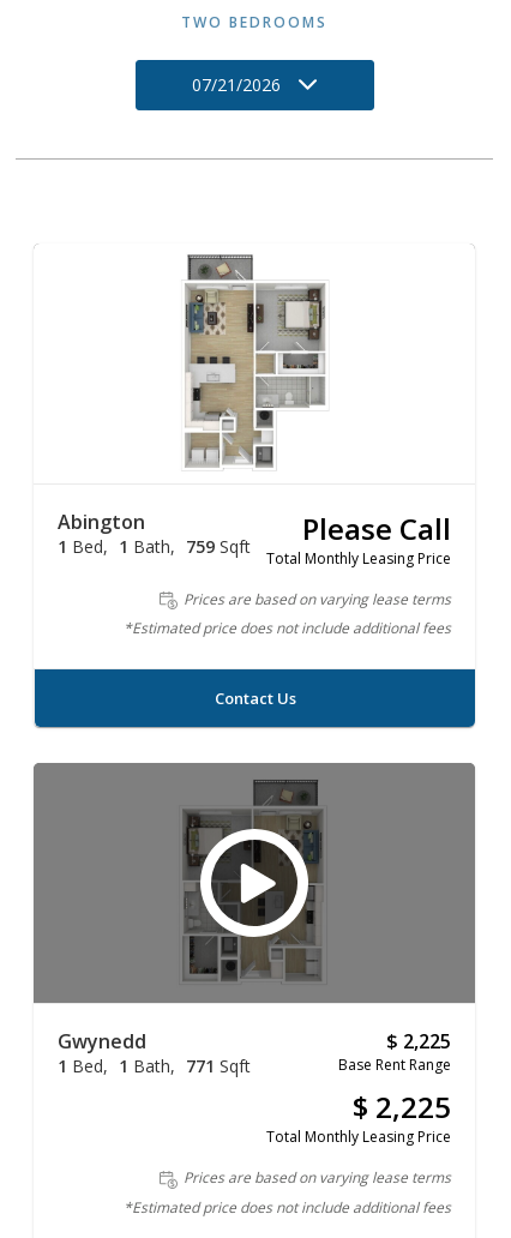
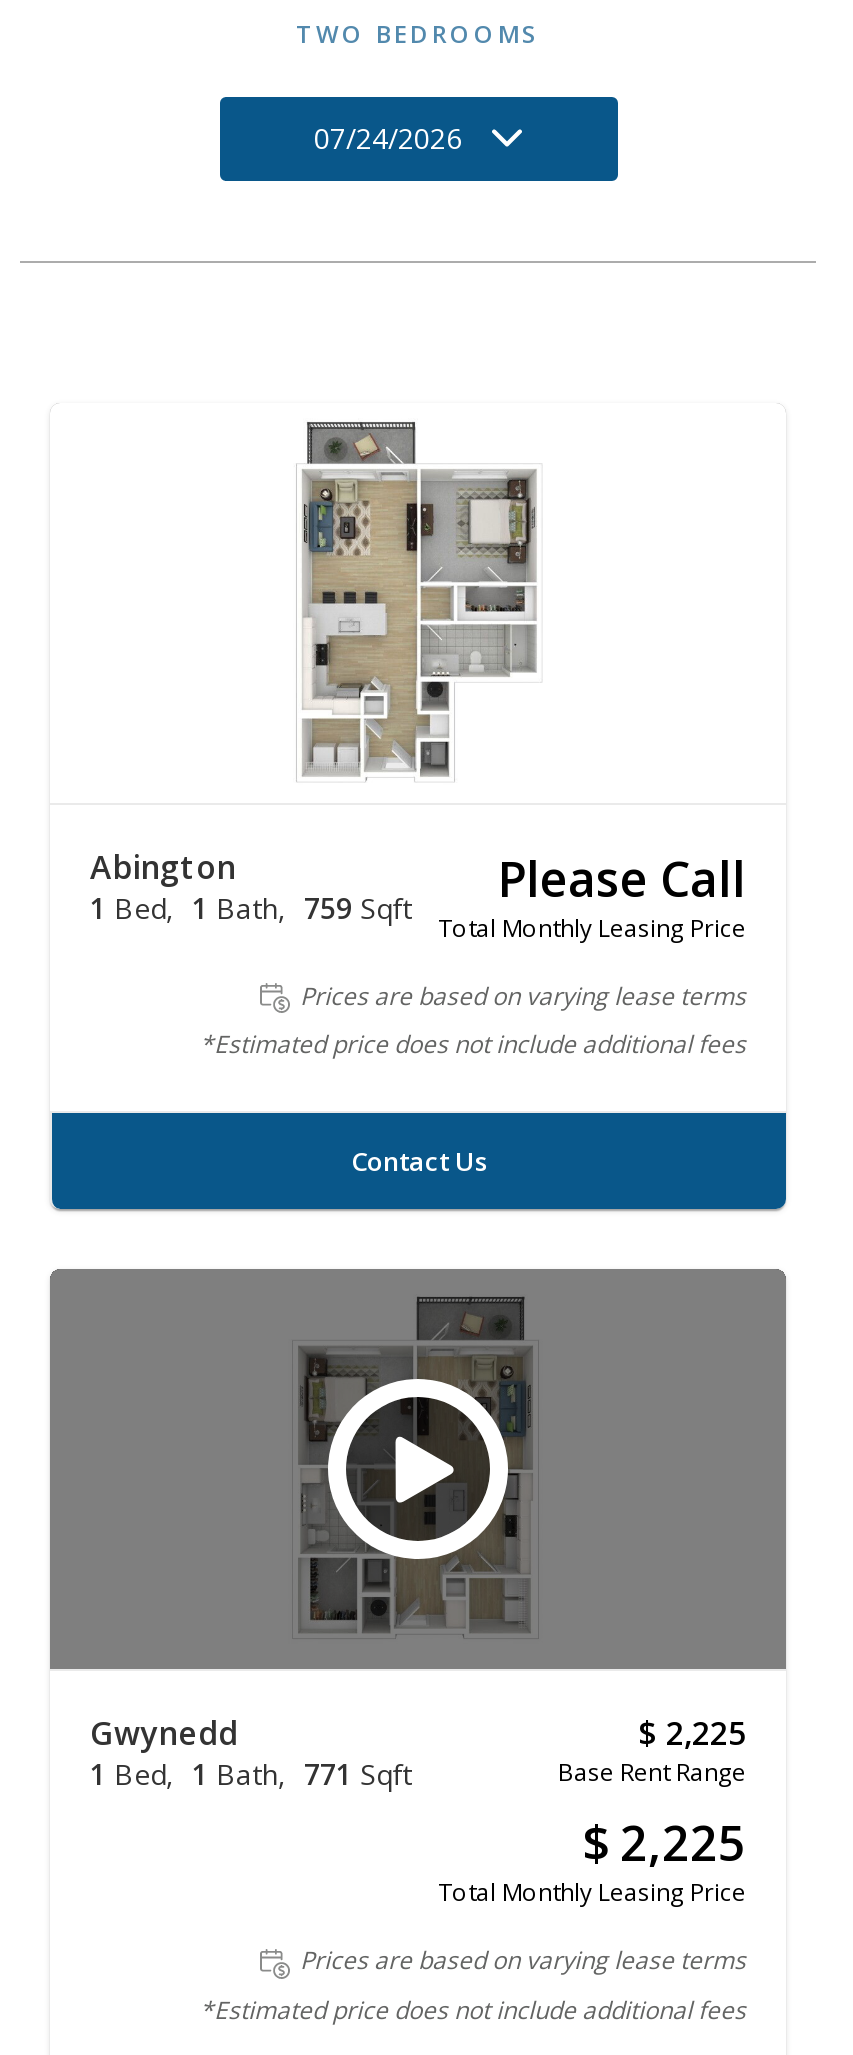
[192,73,281,96] 07/21/2026 -> [314,119,462,157] 07/24/2026

